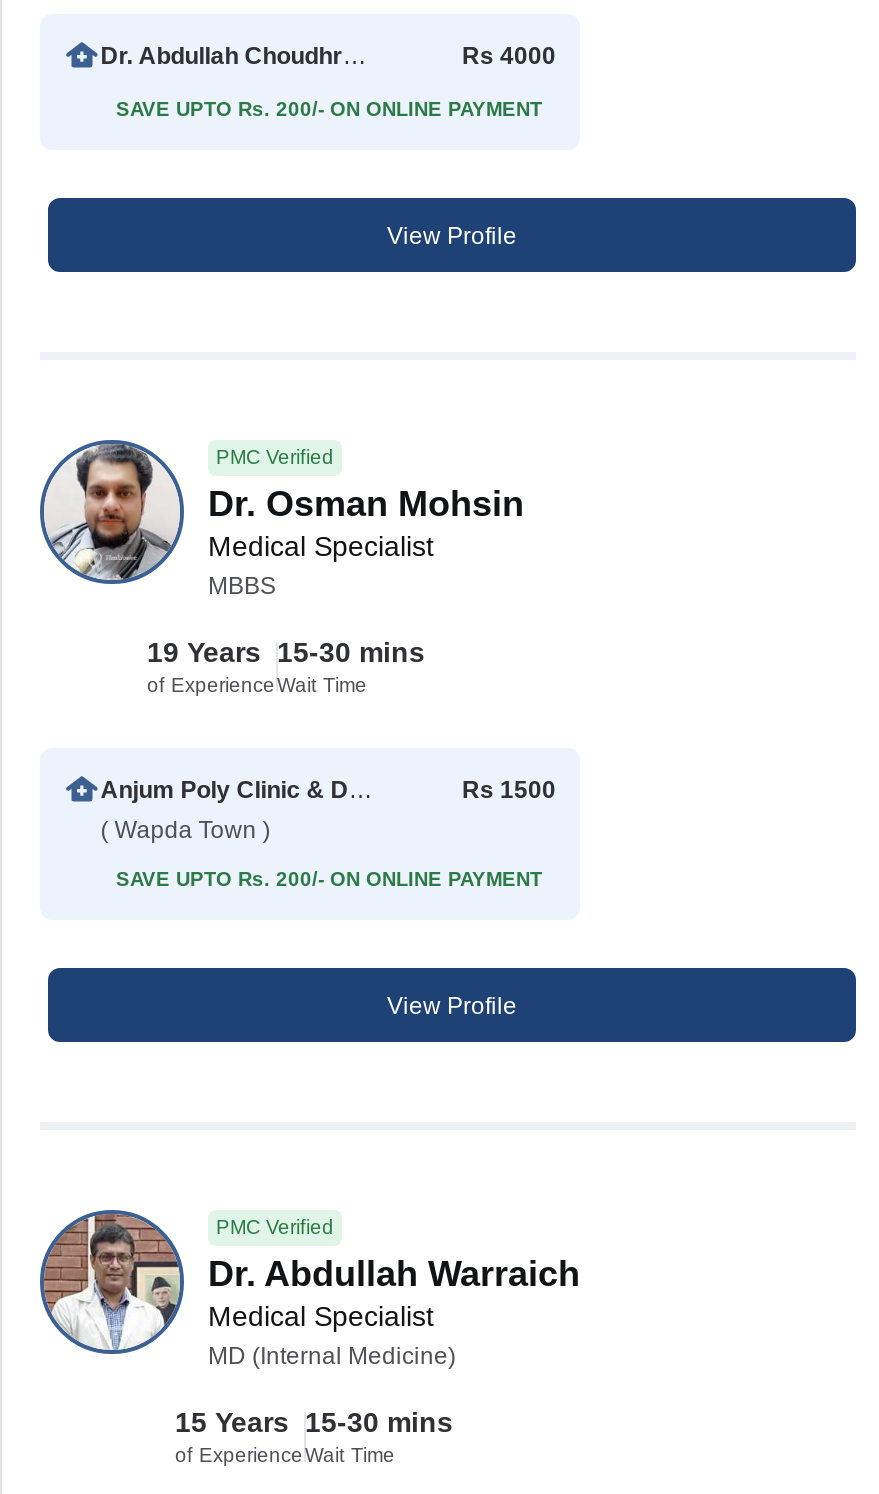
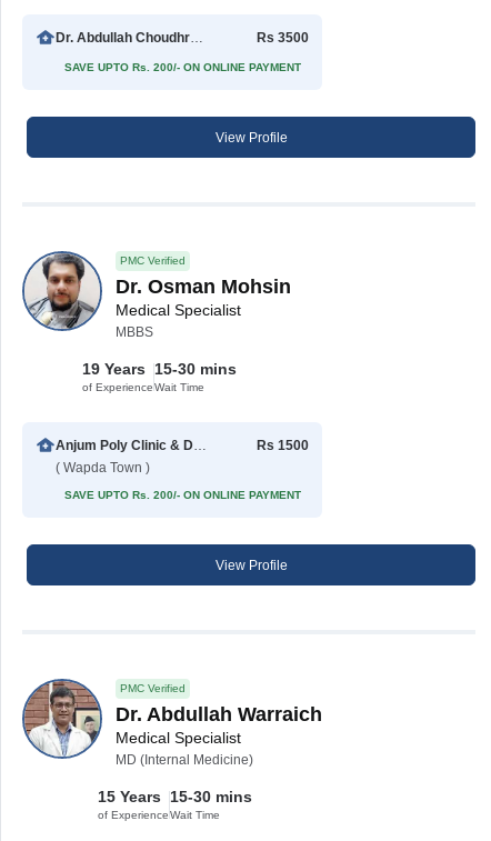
[462,42,556,70] Rs 4000 -> [257,30,309,45] Rs 3500

